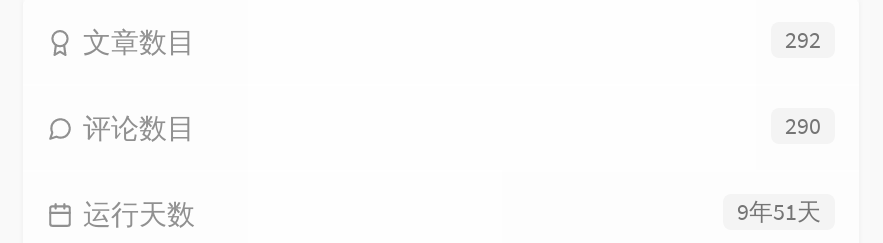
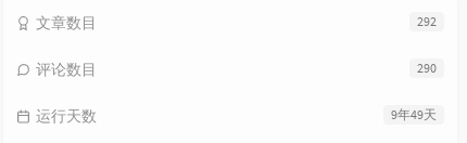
[737,196,821,226] 9年51天 -> [391,106,437,122] 9年49天

